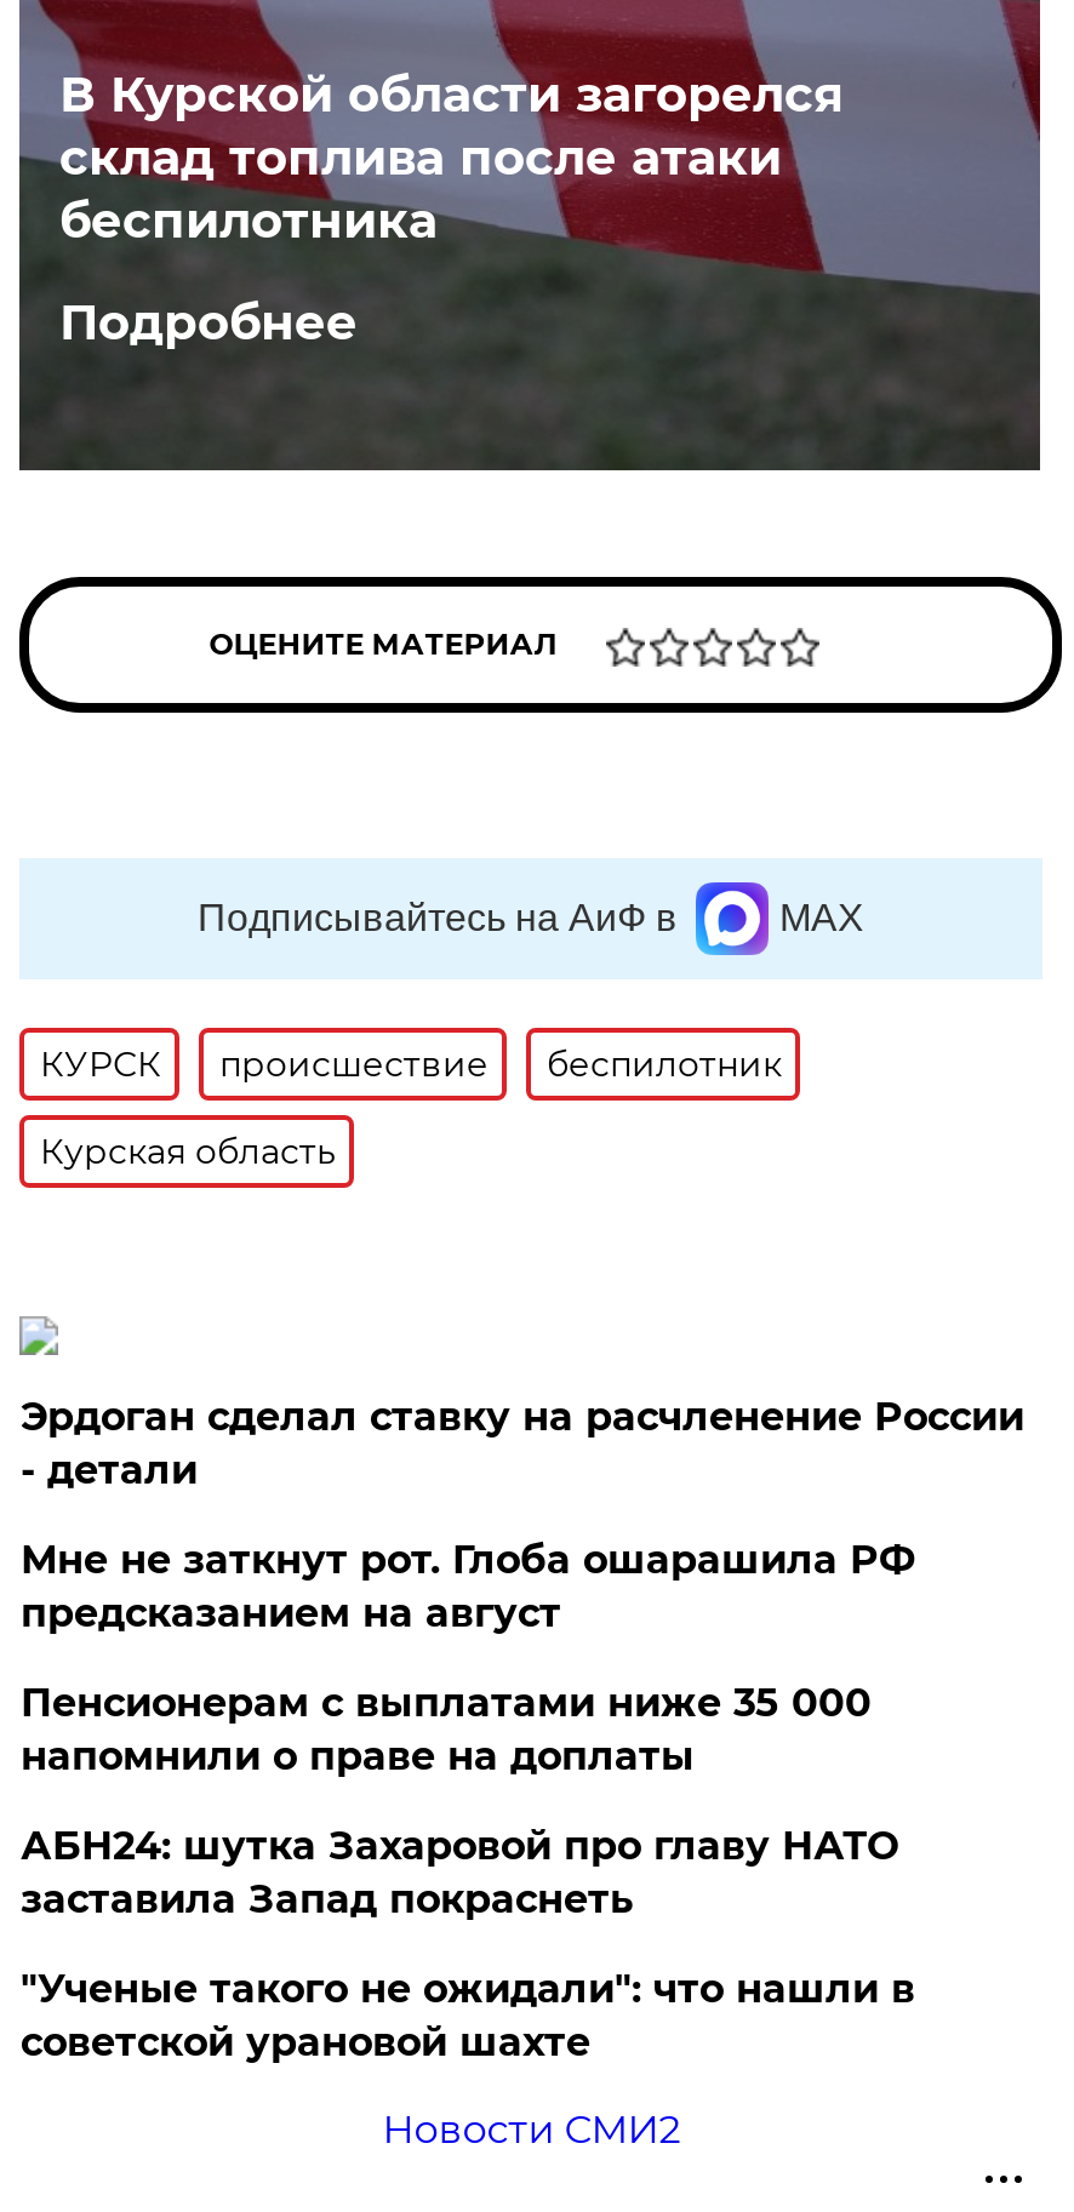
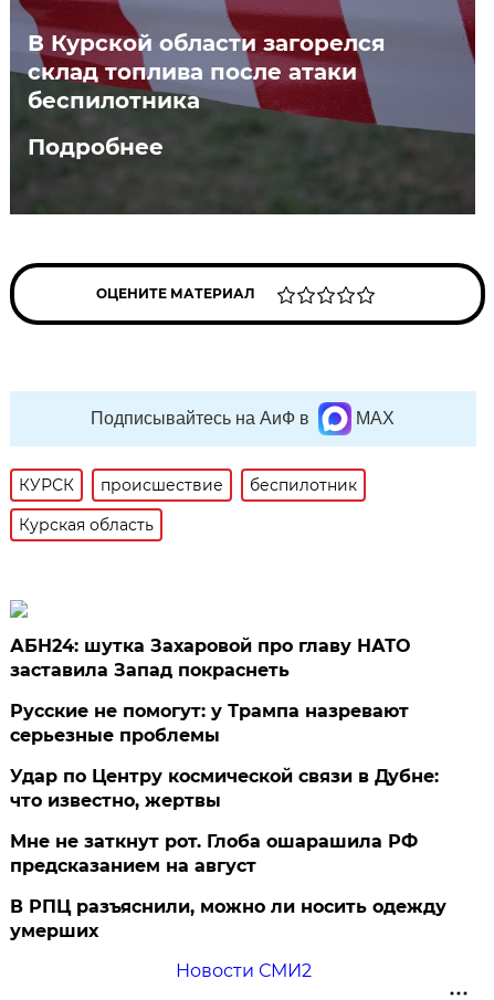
[20,1394,1024,1779] Эрдоган сделал ставку на расчленение России | - детали | Пенсионерам с выплатами ниже 35 000 | напомнили о праве на доплаты -> none
moved [20,1537,915,1636] -> [10,831,418,876]: Мне не заткнут рот. Глоба ошарашила РФ | предсказанием на август
moved [20,1823,898,1922] -> [10,635,410,681]: АБН24: шутка Захаровой про главу НАТО | заставила Запад покраснеть
[20,1966,915,2065] "Ученые такого не ожидали": что нашли в | советской урановой шахте -> [10,701,447,941] Русские не помогут: у Трампа назревают | серьезные проблемы | Удар по Центру космической связи в Дубне: | что известно, жертвы | В РПЦ разъяснили, можно ли носить одежду | умерших

